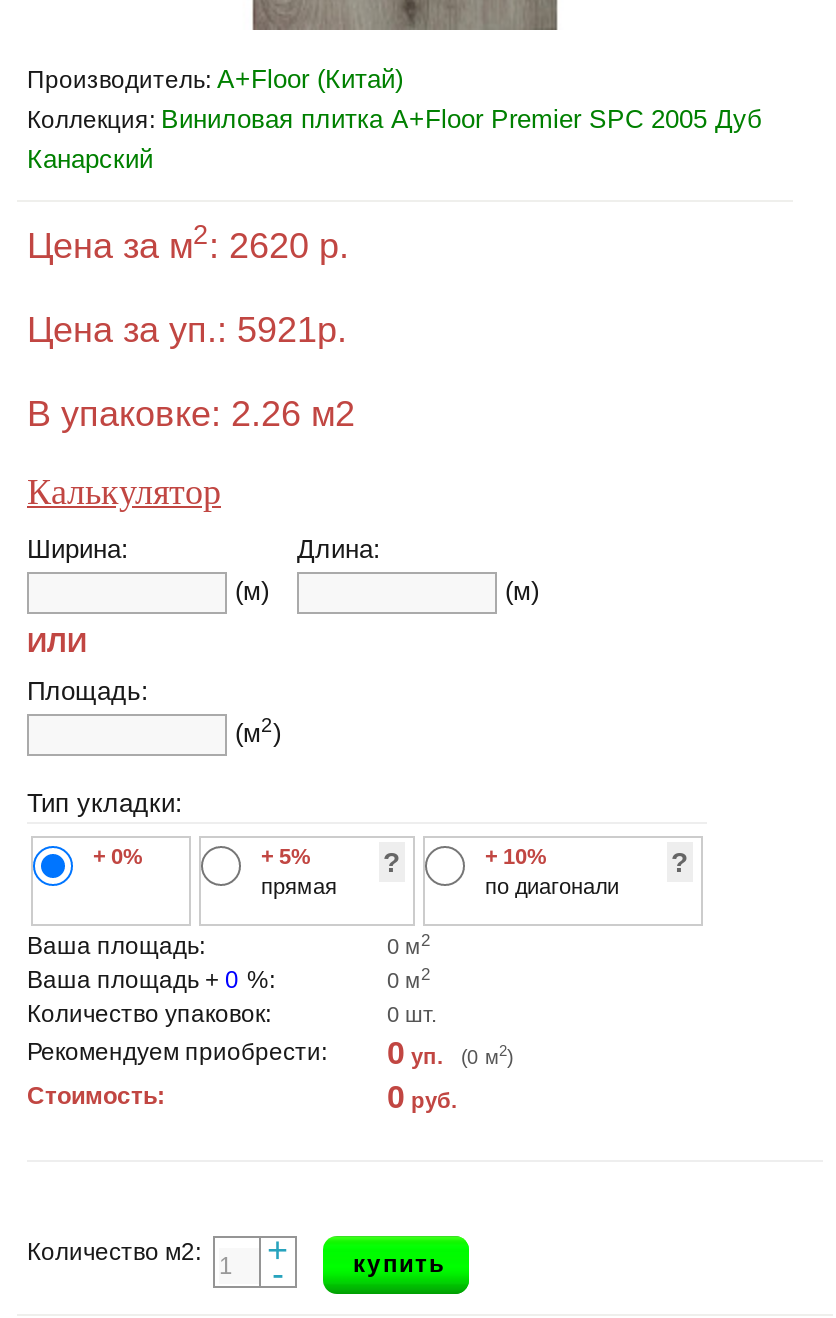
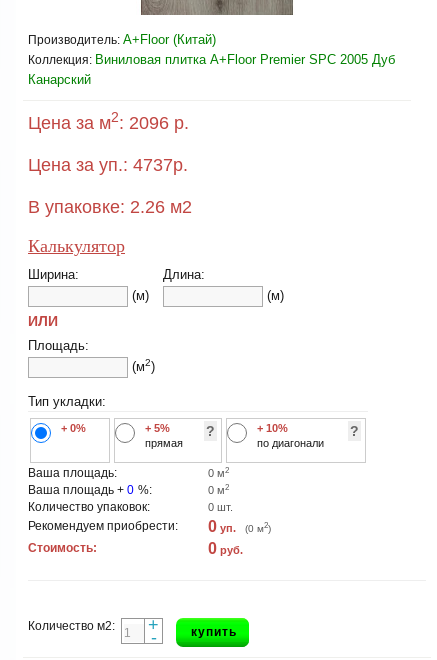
[27,220,349,266] Цена за м2: 2620 р. -> [28,110,189,133] Цена за м2: 2096 р.
[27,310,347,350] Цена за уп.: 5921р. -> [28,155,188,175] Цена за уп.: 4737р.

